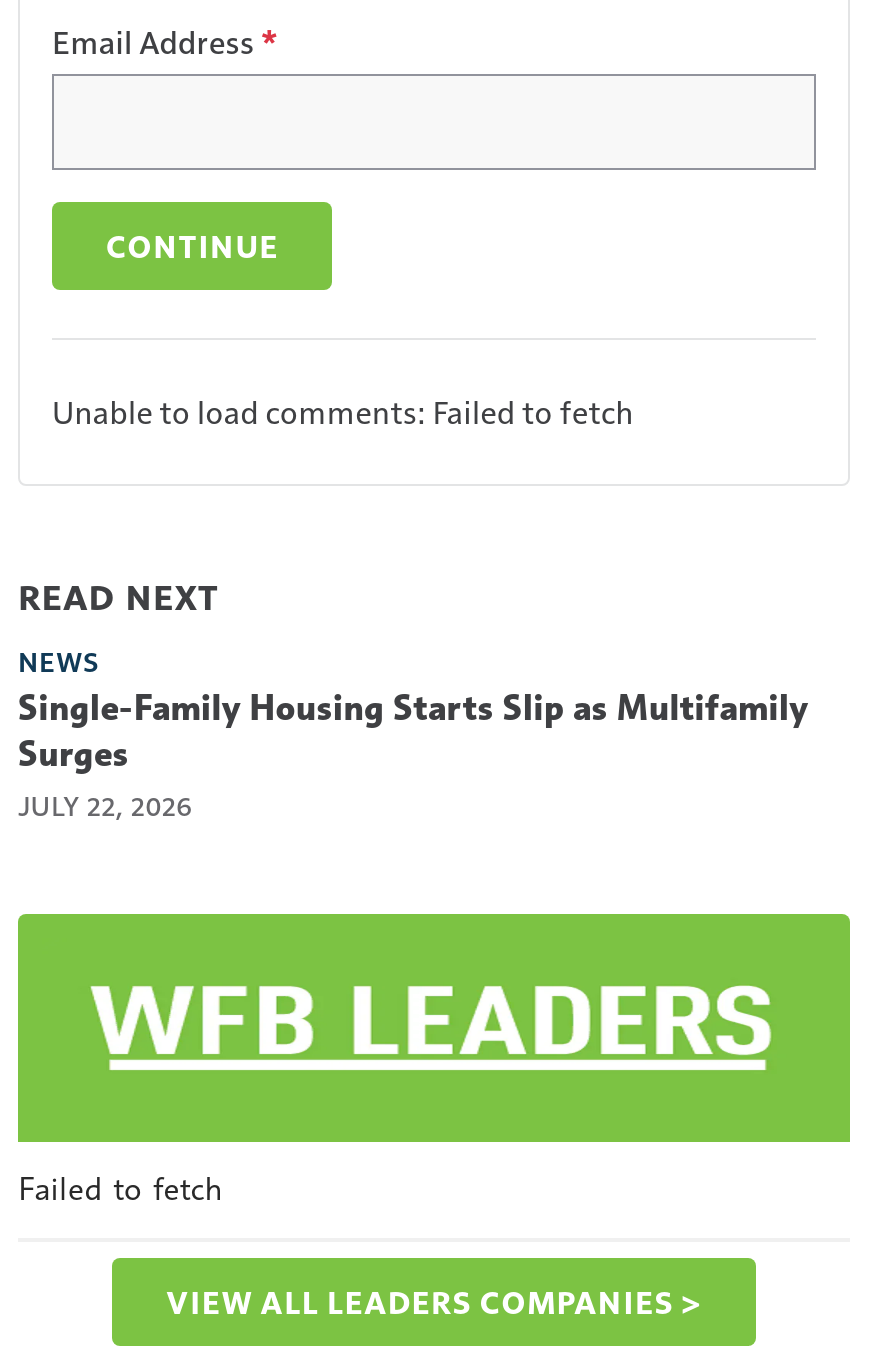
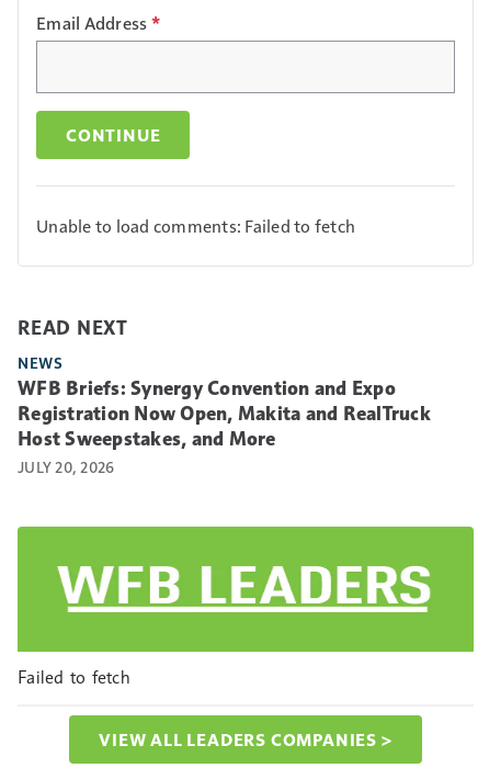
[18,686,808,822] Single-Family Housing Starts Slip as Multifamily | Surges | JULY 22, 2026 -> [18,376,431,476] WFB Briefs: Synergy Convention and Expo | Registration Now Open, Makita and RealTruck | Host Sweepstakes, and More | JULY 20, 2026

